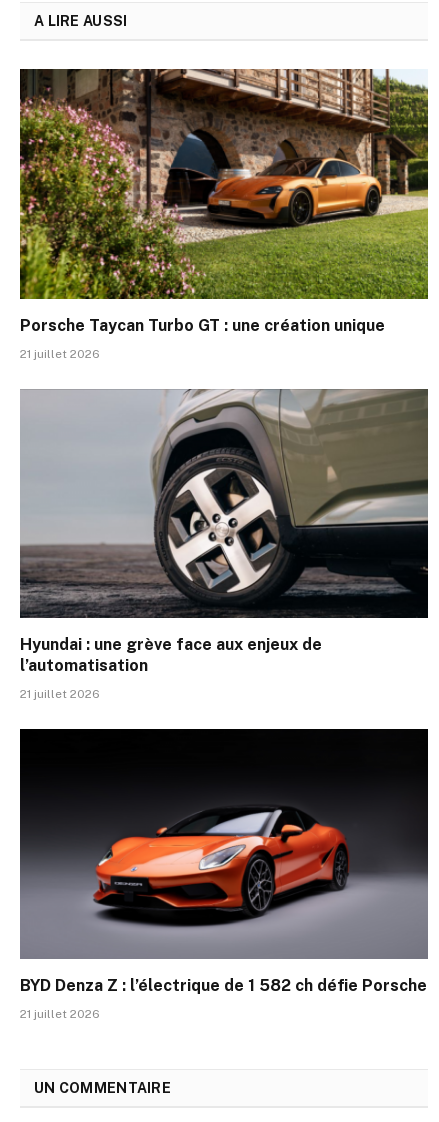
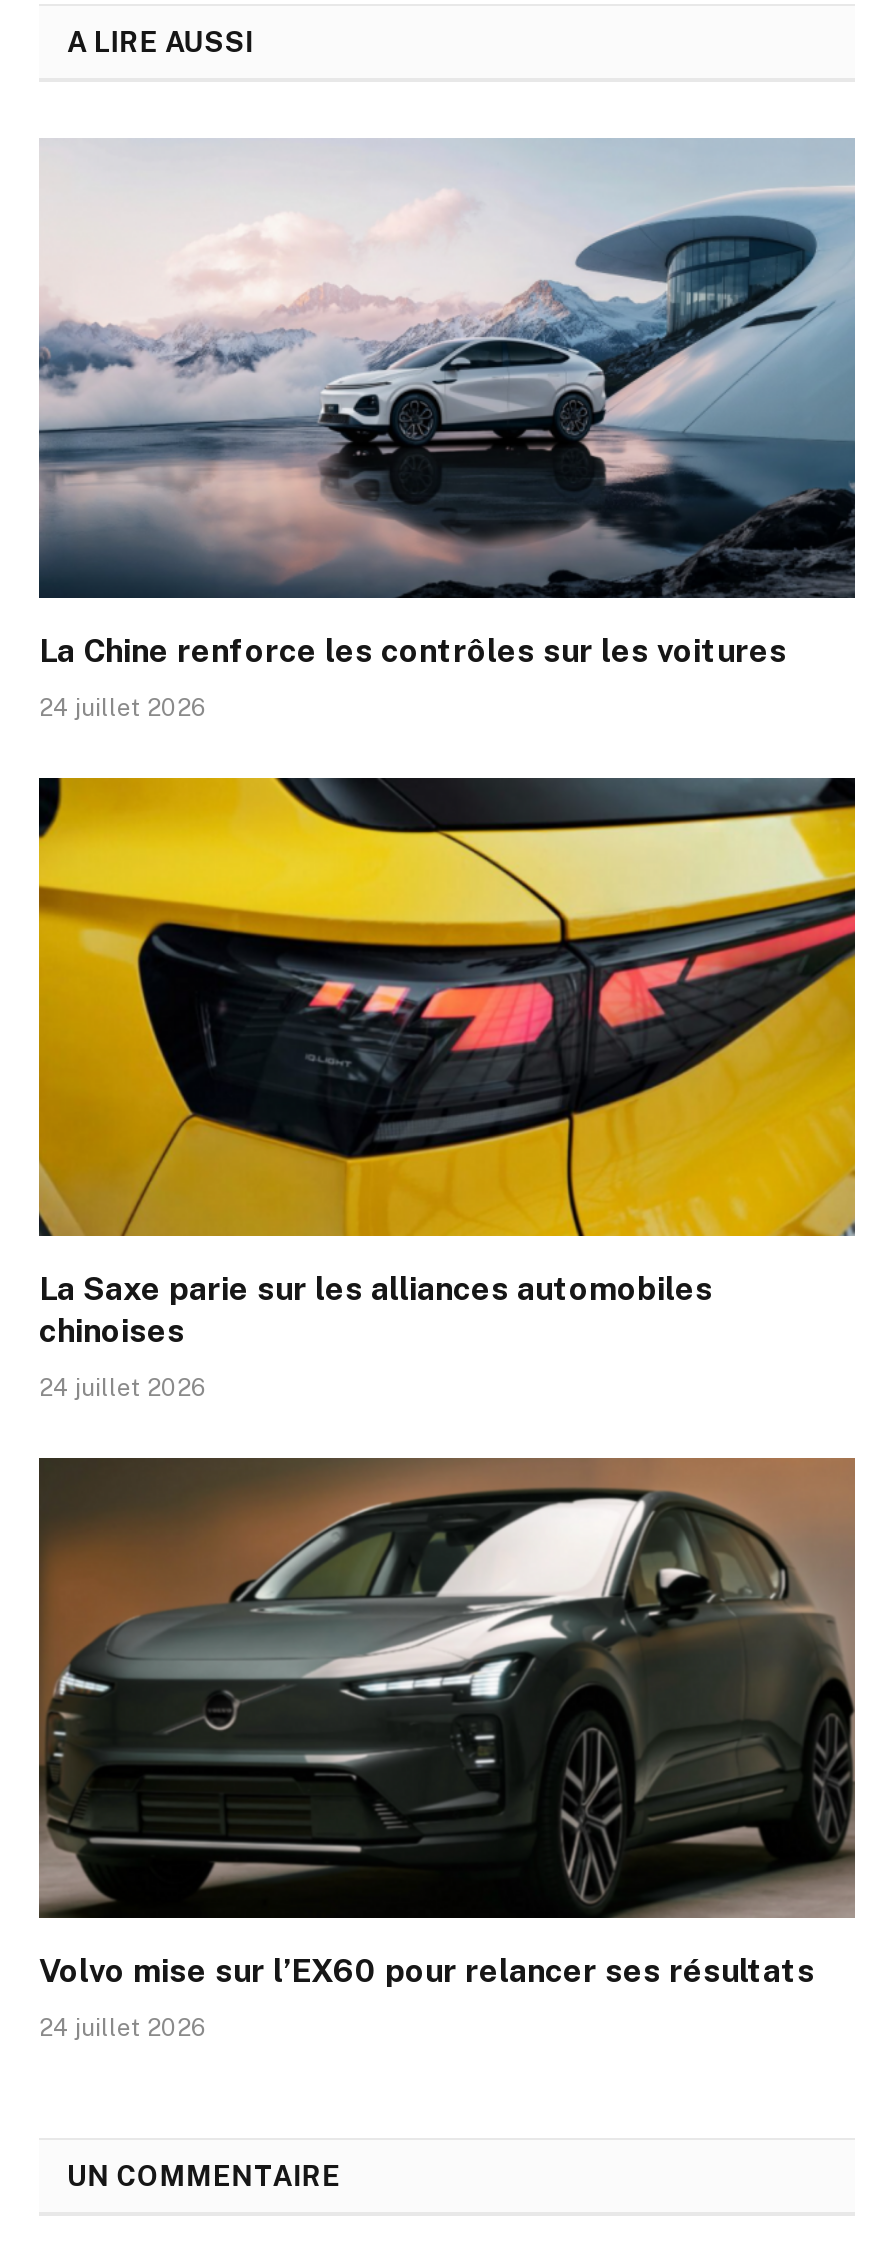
[19,68,429,335] [image] | Porsche Taycan Turbo GT : une création unique -> [37,138,857,669] [image] | La Chine renforce les contrôles sur les voitures
[20,347,100,361] 21 juillet 2026 -> [39,693,207,721] 24 juillet 2026
[19,388,429,675] [image] | Hyundai : une grève face aux enjeux de | l’automatisation -> [37,776,857,1350] [image] | La Saxe parie sur les alliances automobiles | chinoises
[20,687,100,701] 21 juillet 2026 -> [39,1374,207,1402] 24 juillet 2026
[20,728,429,995] [image] | BYD Denza Z : l’électrique de 1 582 ch défie Porsche -> [39,1456,857,1989] [image] | Volvo mise sur l’EX60 pour relancer ses résultats
[20,1007,100,1021] 21 juillet 2026 -> [39,2013,207,2041] 24 juillet 2026

